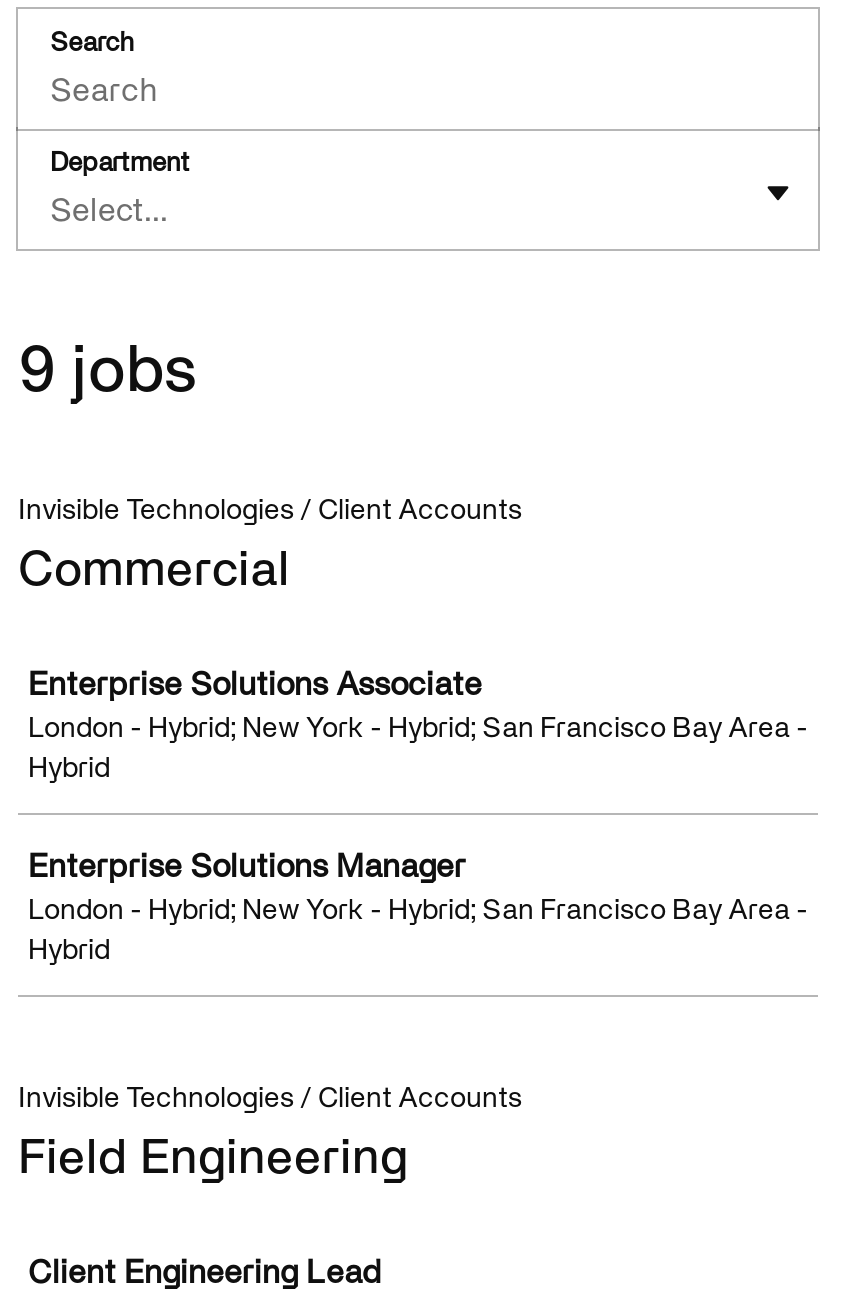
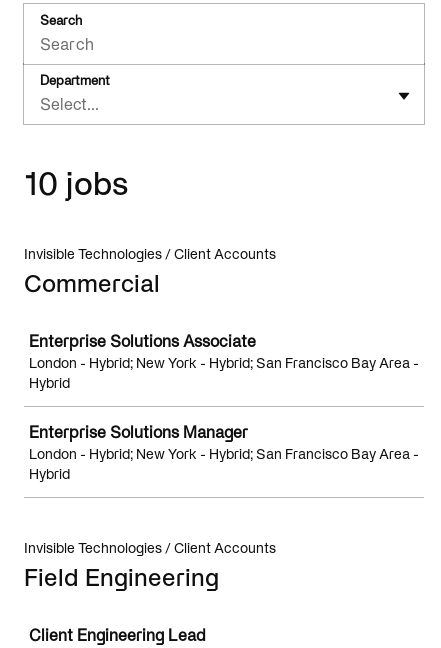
[18,333,196,403] 9 jobs -> [24,166,128,201] 10 jobs

